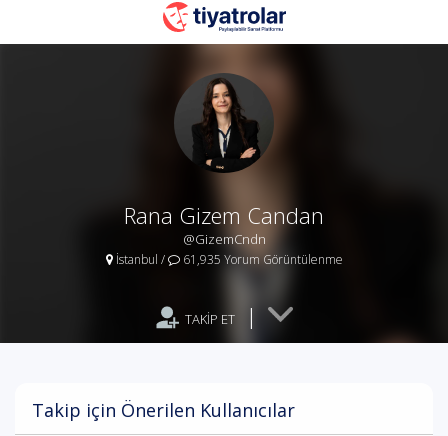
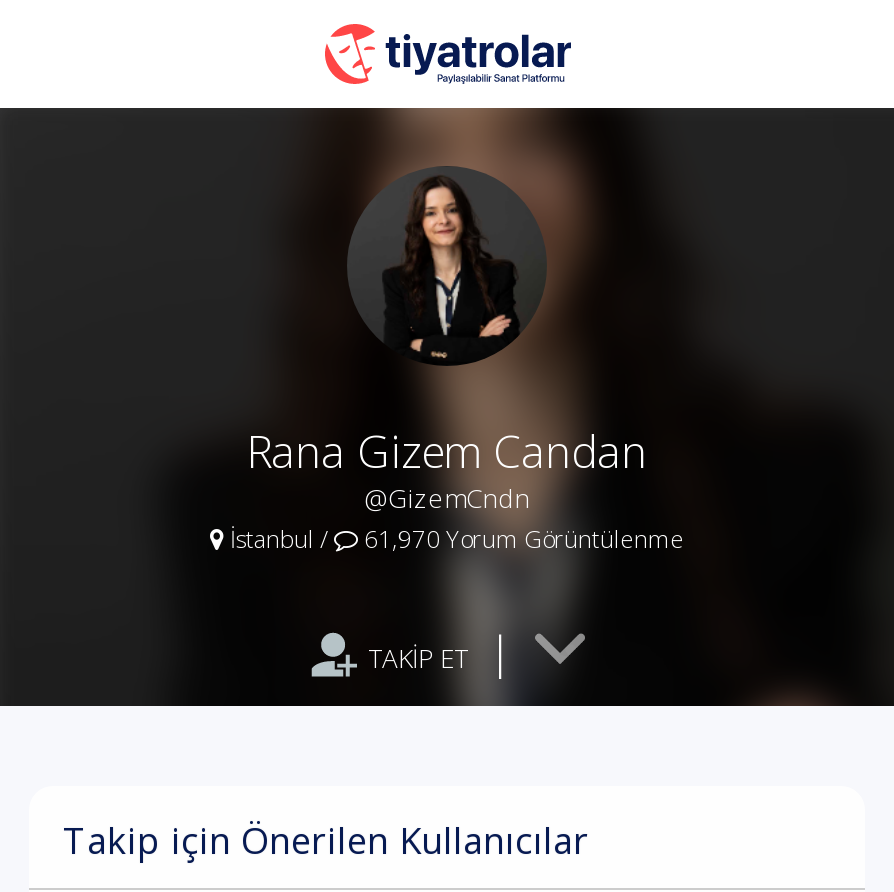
[179,251,342,268] 61,935 Yorum Görüntülenme -> [358,522,684,556] 61,970 Yorum Görüntülenme

